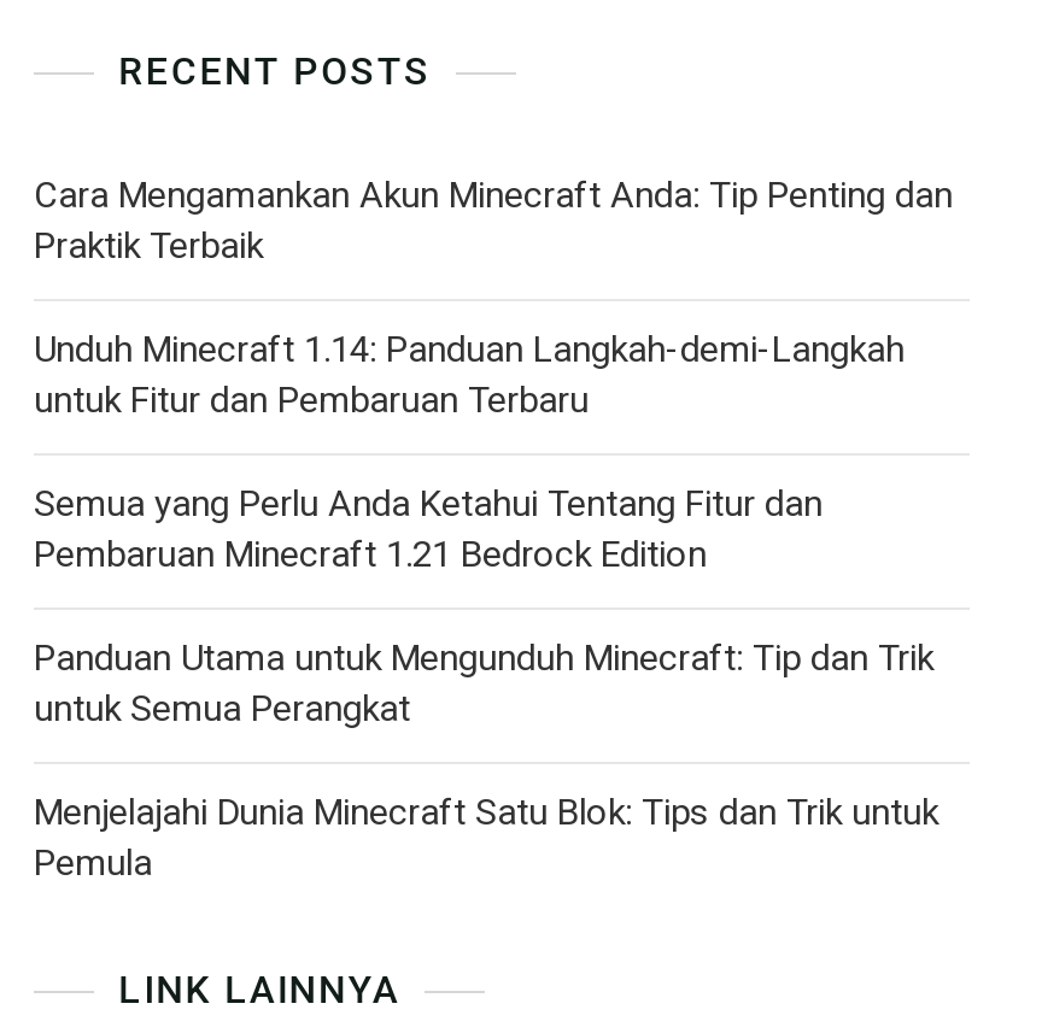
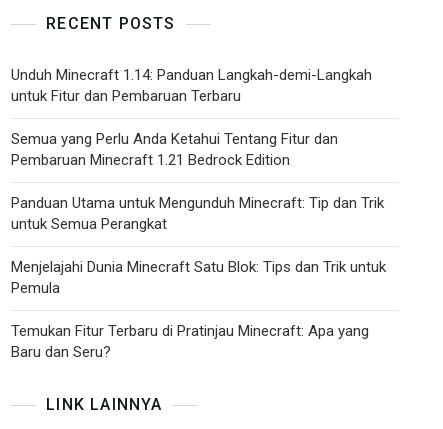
[34,173,953,267] Cara Mengamankan Akun Minecraft Anda: Tip Penting dan | Praktik Terbaik -> none
moved [34,327,938,884] -> [11,66,386,297]: Unduh Minecraft 1.14: Panduan Langkah-demi-Langkah | untuk Fitur dan Pembaruan Terbaru | Semua yang Perlu Anda Ketahui Tentang Fitur dan | Pembaruan Minecraft 1.21 Bedrock Edition | Panduan Utama untuk Mengunduh Minecraft: Tip dan Trik | untuk Semua Perangkat | Menjelajahi Dunia Minecraft Satu Blok: Tips dan Trik untuk | Pemula
none -> [11,322,369,361] Temukan Fitur Terbaru di Pratinjau Minecraft: Apa yang | Baru dan Seru?

